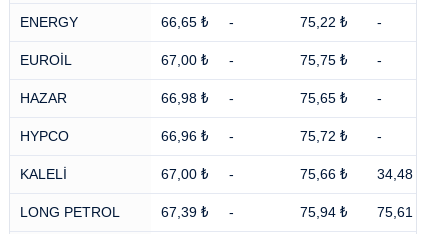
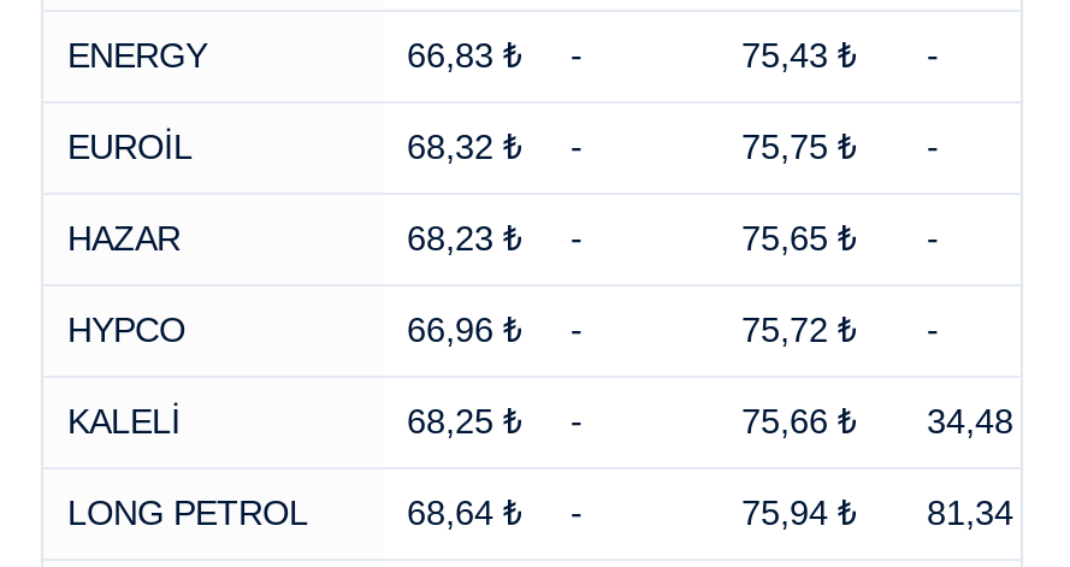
[161,14,209,30] 66,65 ₺ -> [407,36,522,75] 66,83 ₺
[300,14,348,30] 75,22 ₺ -> [741,36,857,75] 75,43 ₺
[161,52,209,68] 67,00 ₺ -> [407,128,522,166] 68,32 ₺
[161,90,209,106] 66,98 ₺ -> [407,219,522,258] 68,23 ₺
[161,166,209,182] 67,00 ₺ -> [407,402,522,441] 68,25 ₺
[161,204,209,220] 67,39 ₺ -> [407,494,522,532] 68,64 ₺
[300,204,425,220] 75,94 ₺ 75,61 ₺ -> [741,494,1042,532] 75,94 ₺ 81,34 ₺

